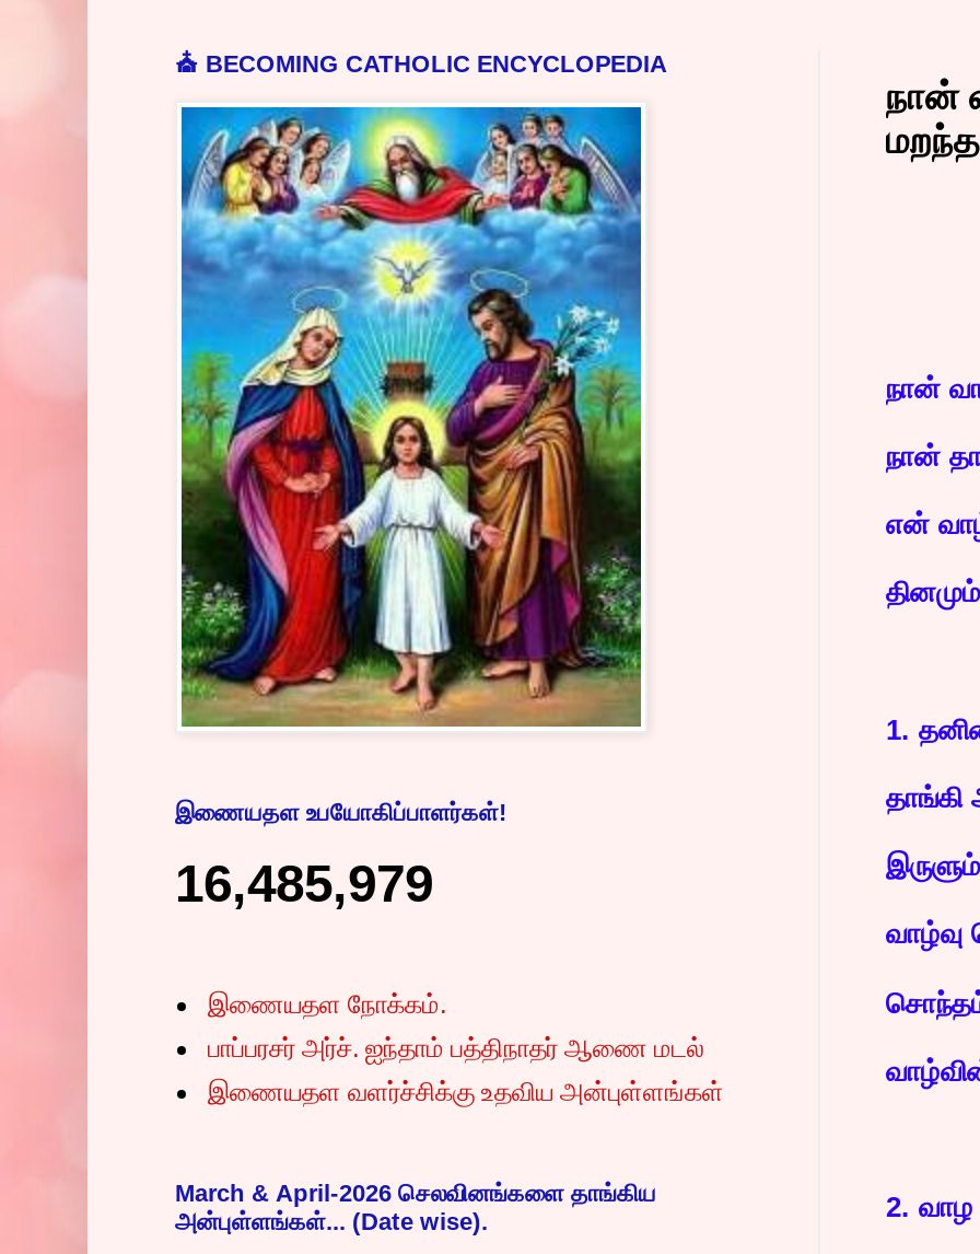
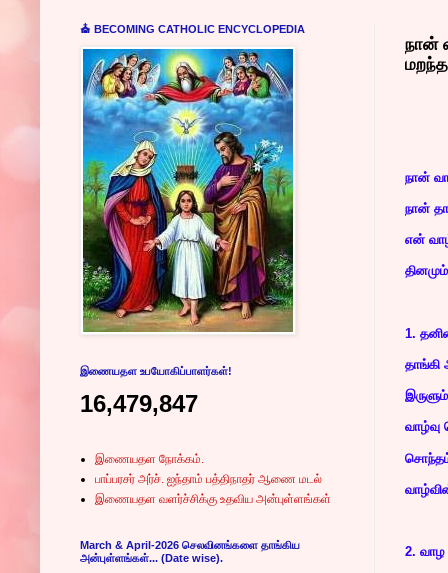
[175,852,433,912] 16,485,979 -> [80,389,198,416] 16,479,847

